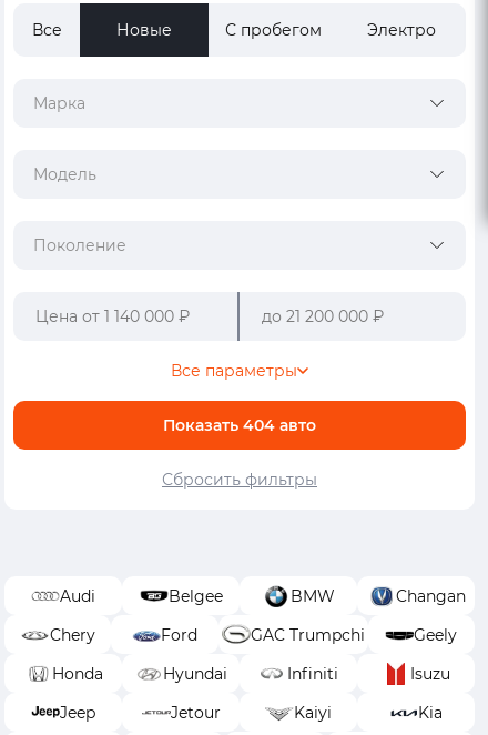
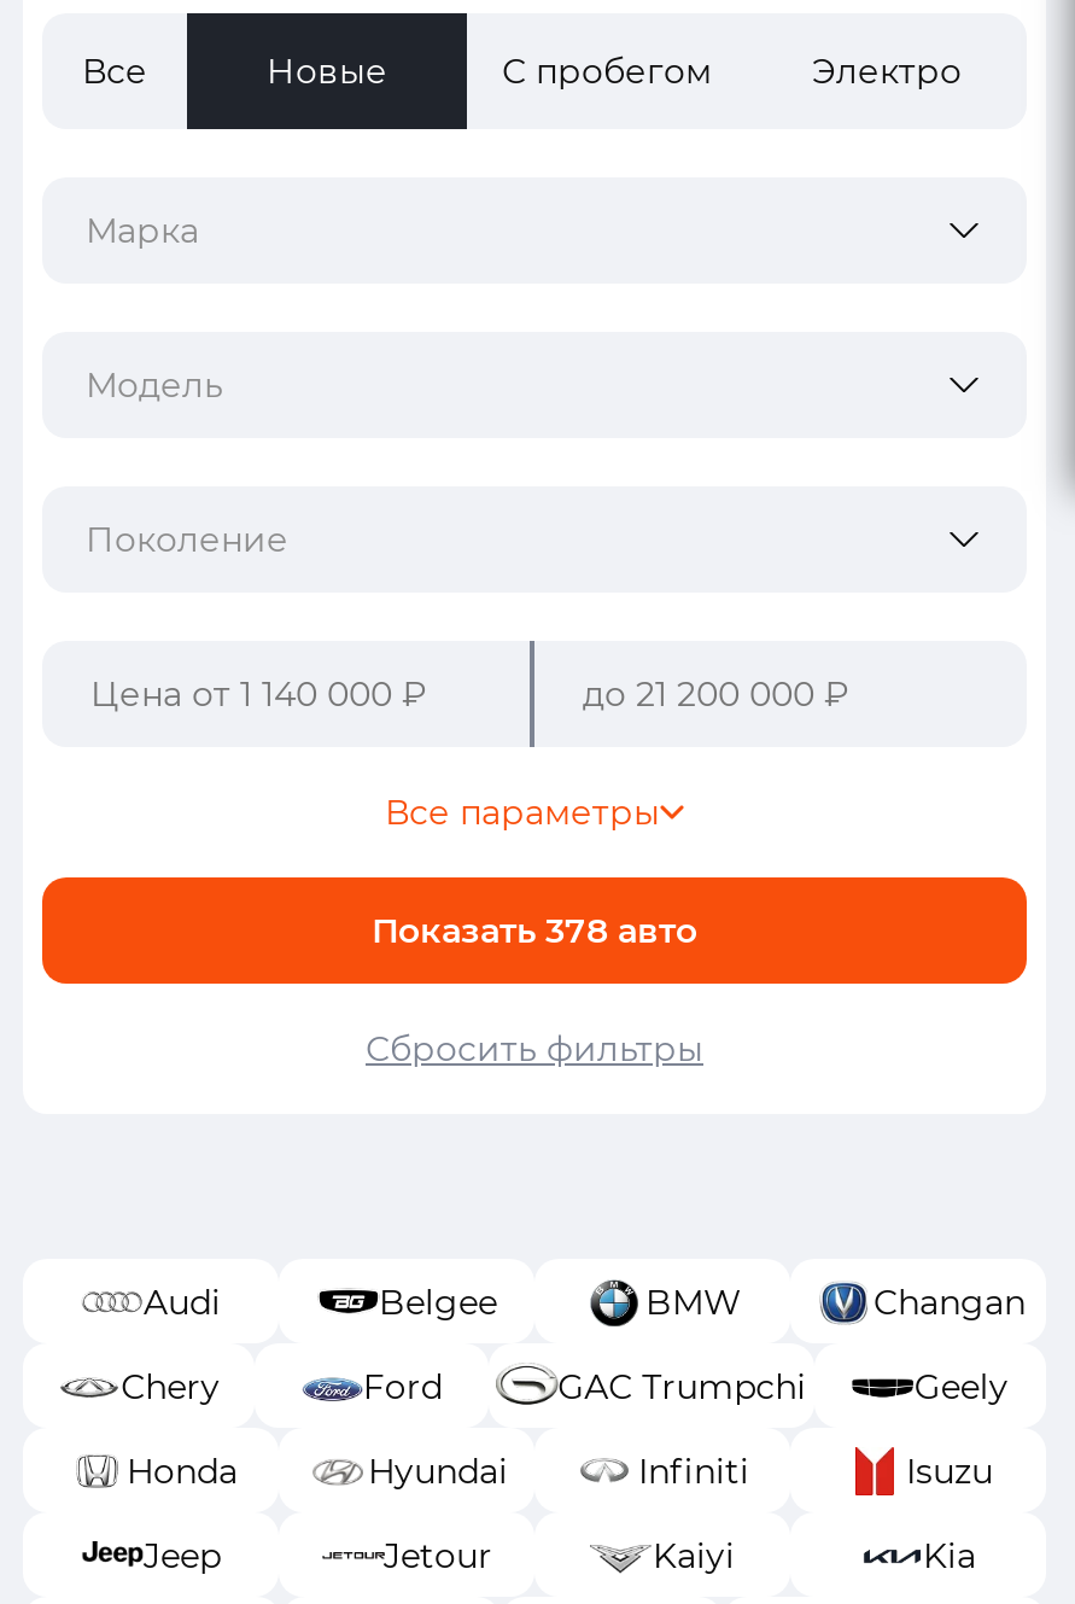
[163,415,316,435] Показать 404 авто -> [372,908,697,951] Показать 378 авто

